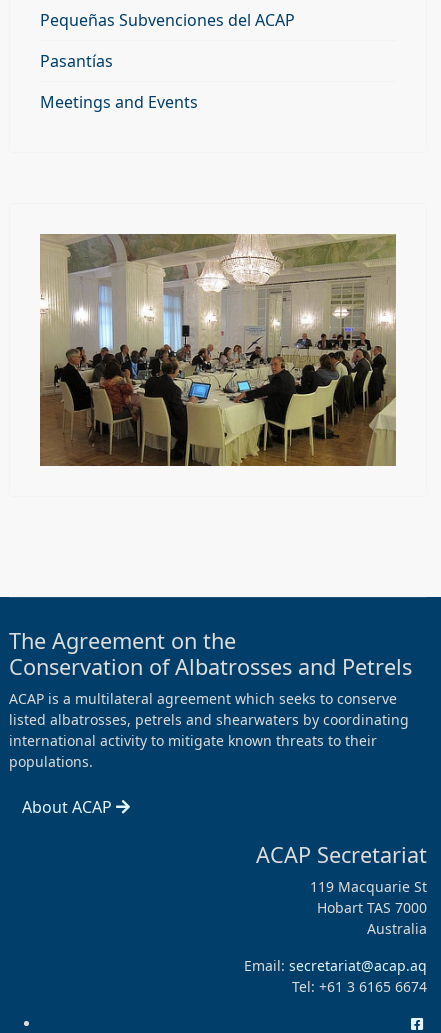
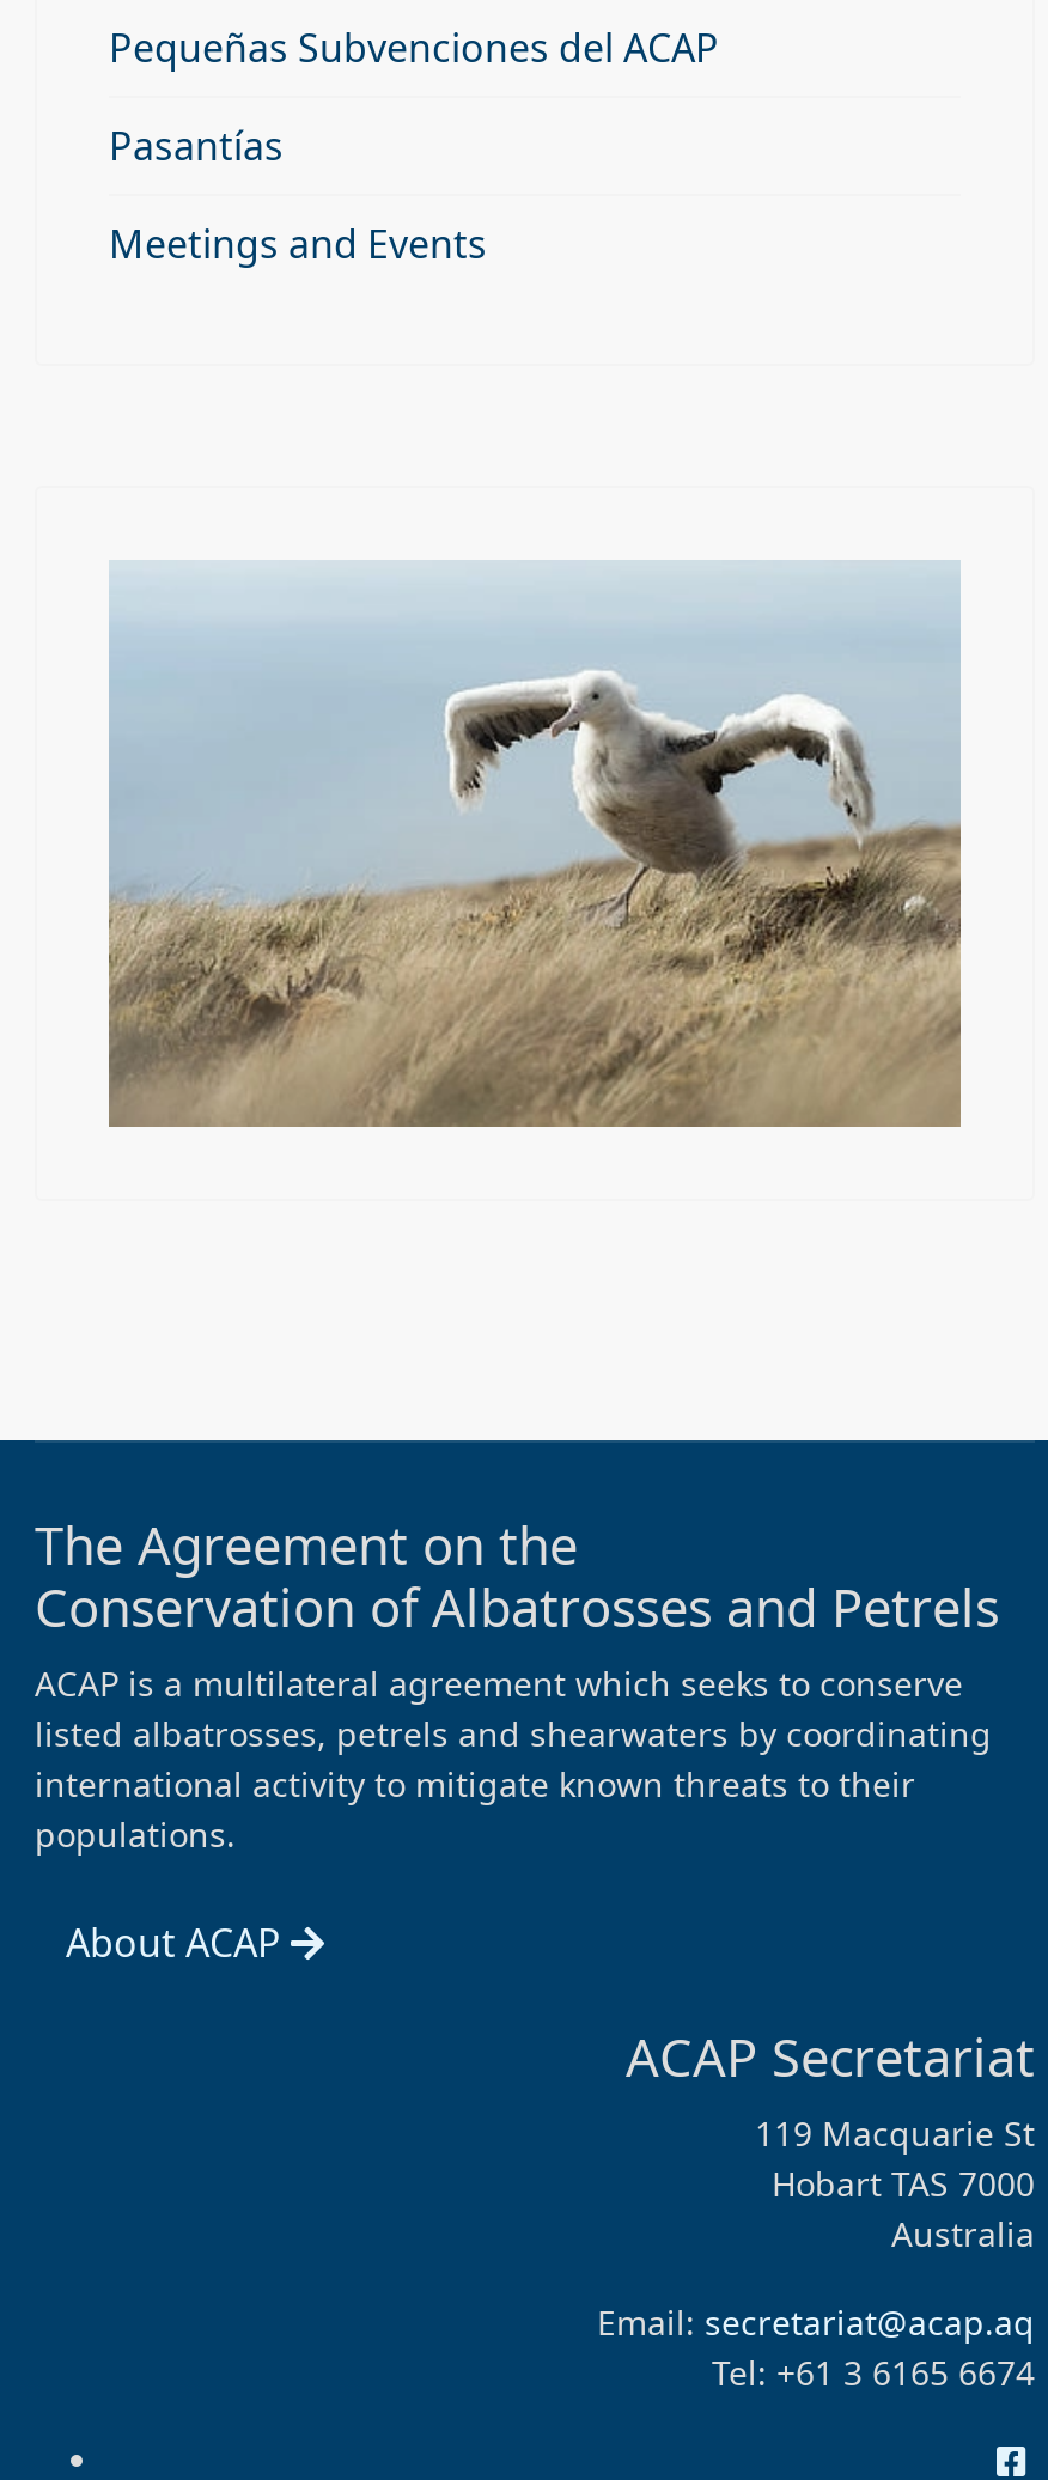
[40,233,397,467] [image] -> [109,562,961,1127] [image]

